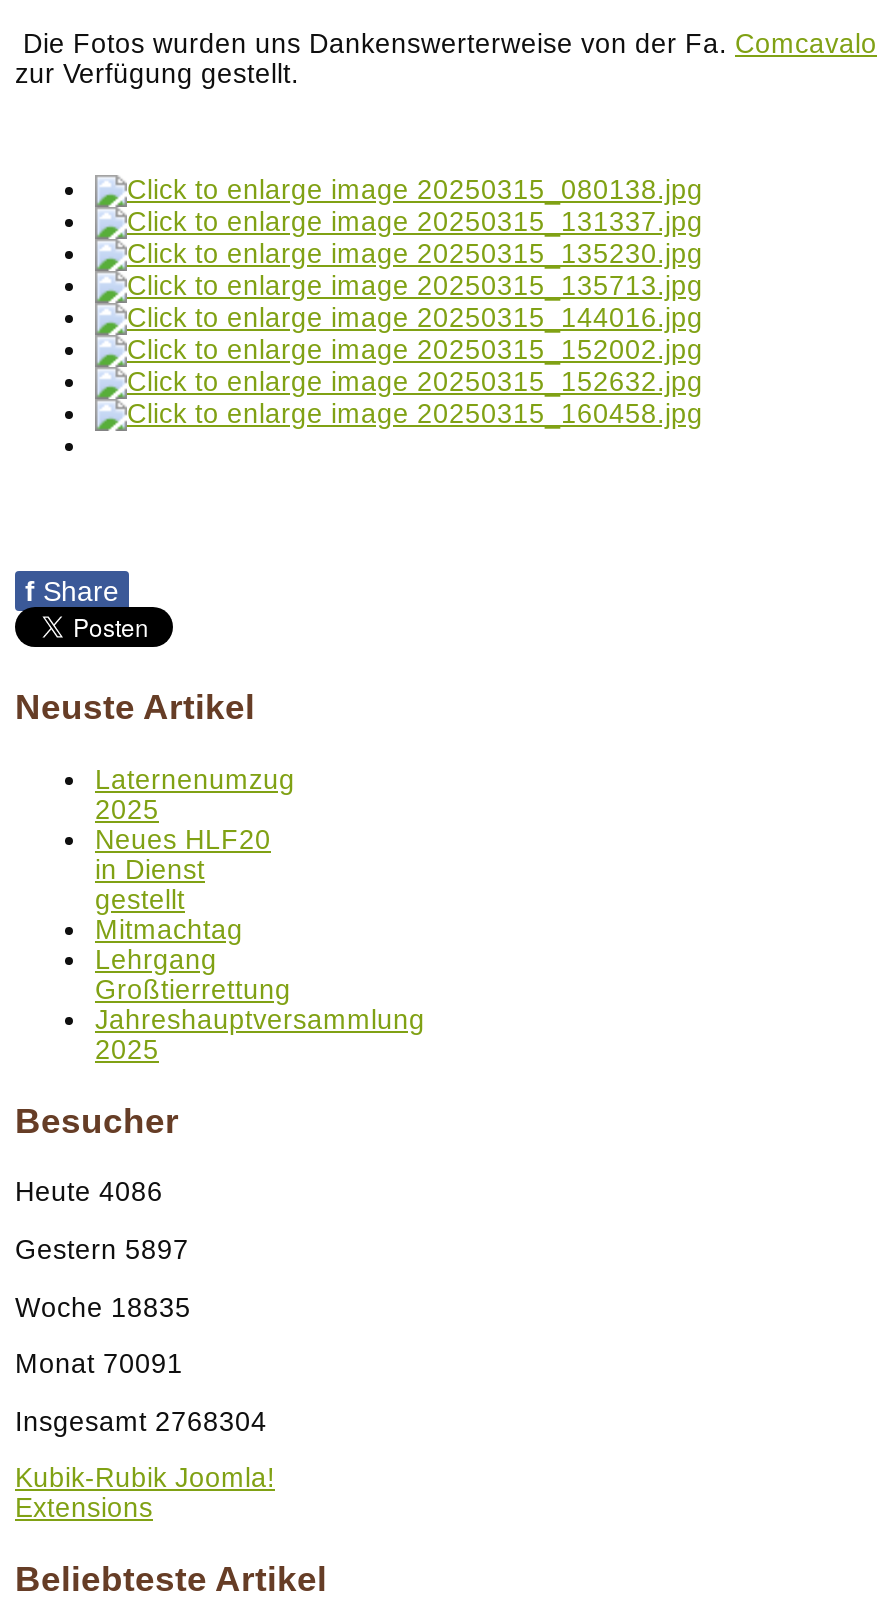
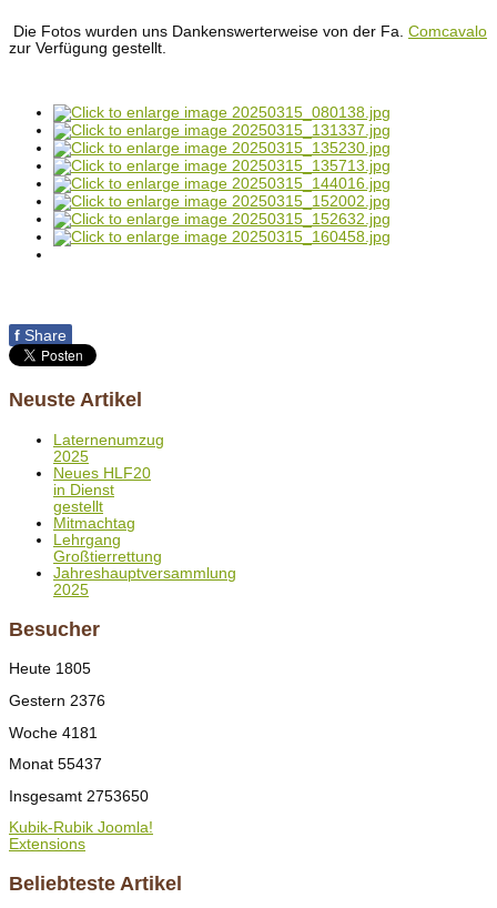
[15,1178,163,1208] Heute 4086 -> [9,661,91,678] Heute 1805
[15,1235,189,1265] Gestern 5897 -> [9,693,105,709] Gestern 2376
[15,1292,191,1322] Woche 18835 -> [9,724,98,741] Woche 4181
[15,1349,183,1379] Monat 70091 -> [9,756,102,773] Monat 55437
[15,1407,267,1437] Insgesamt 2768304 -> [9,788,149,805] Insgesamt 2753650

